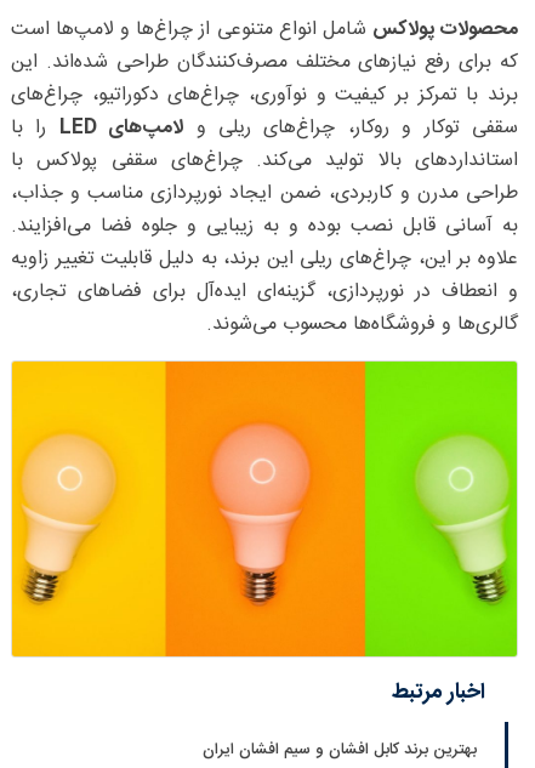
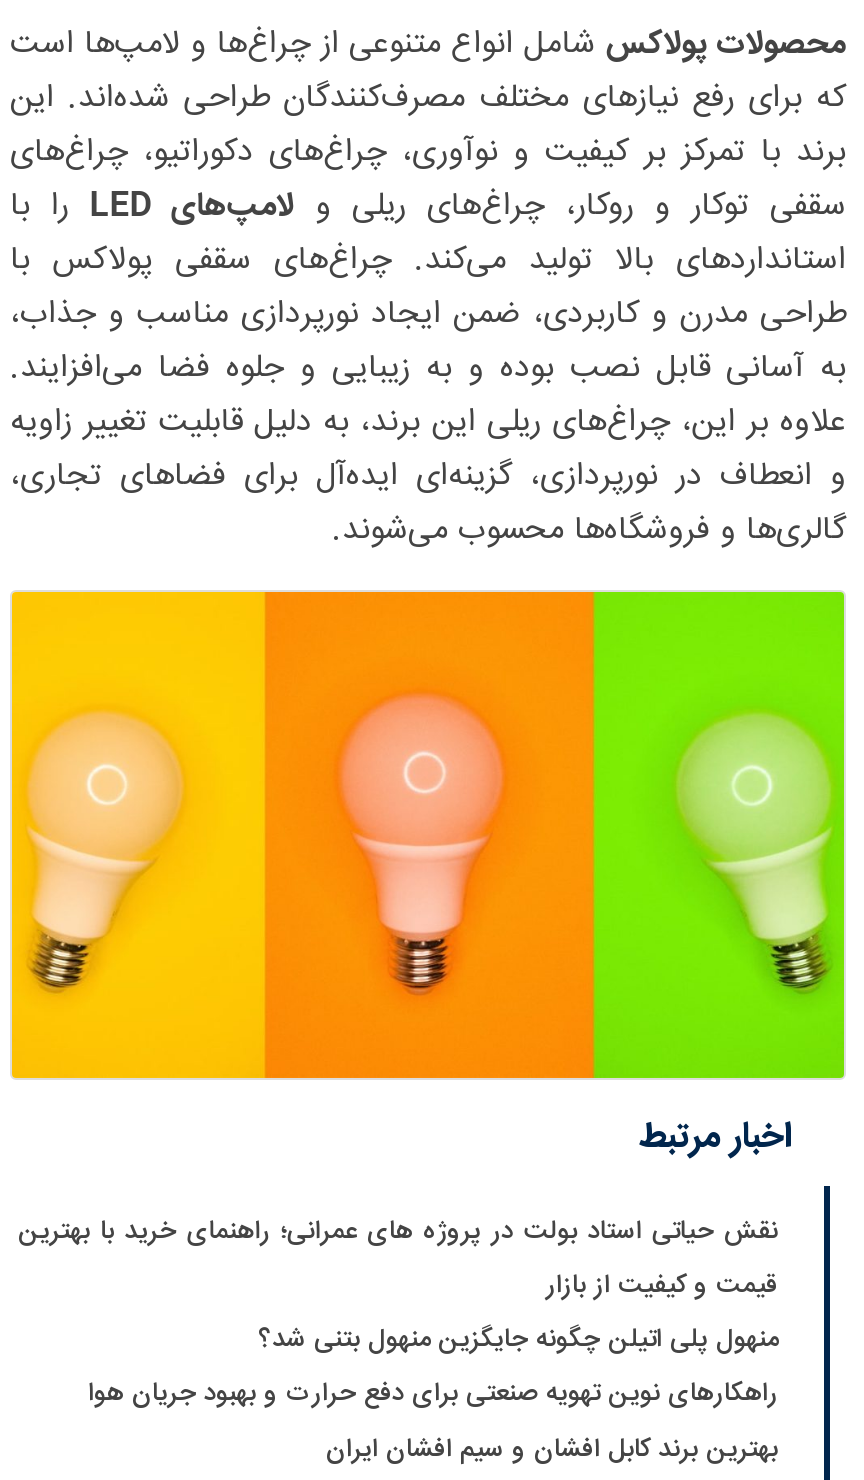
none -> [18,1210,778,1417] نقش حیاتی استاد بولت در پروژه های عمرانی؛ راهنمای خرید با بهترین | قیمت و کیفیت از بازار | منهول پلی اتیلن چگونه جایگزین منهول بتنی شد؟ | راهکارهای نوین تهویه صنعتی برای دفع حرارت و بهبود جریان هوا

